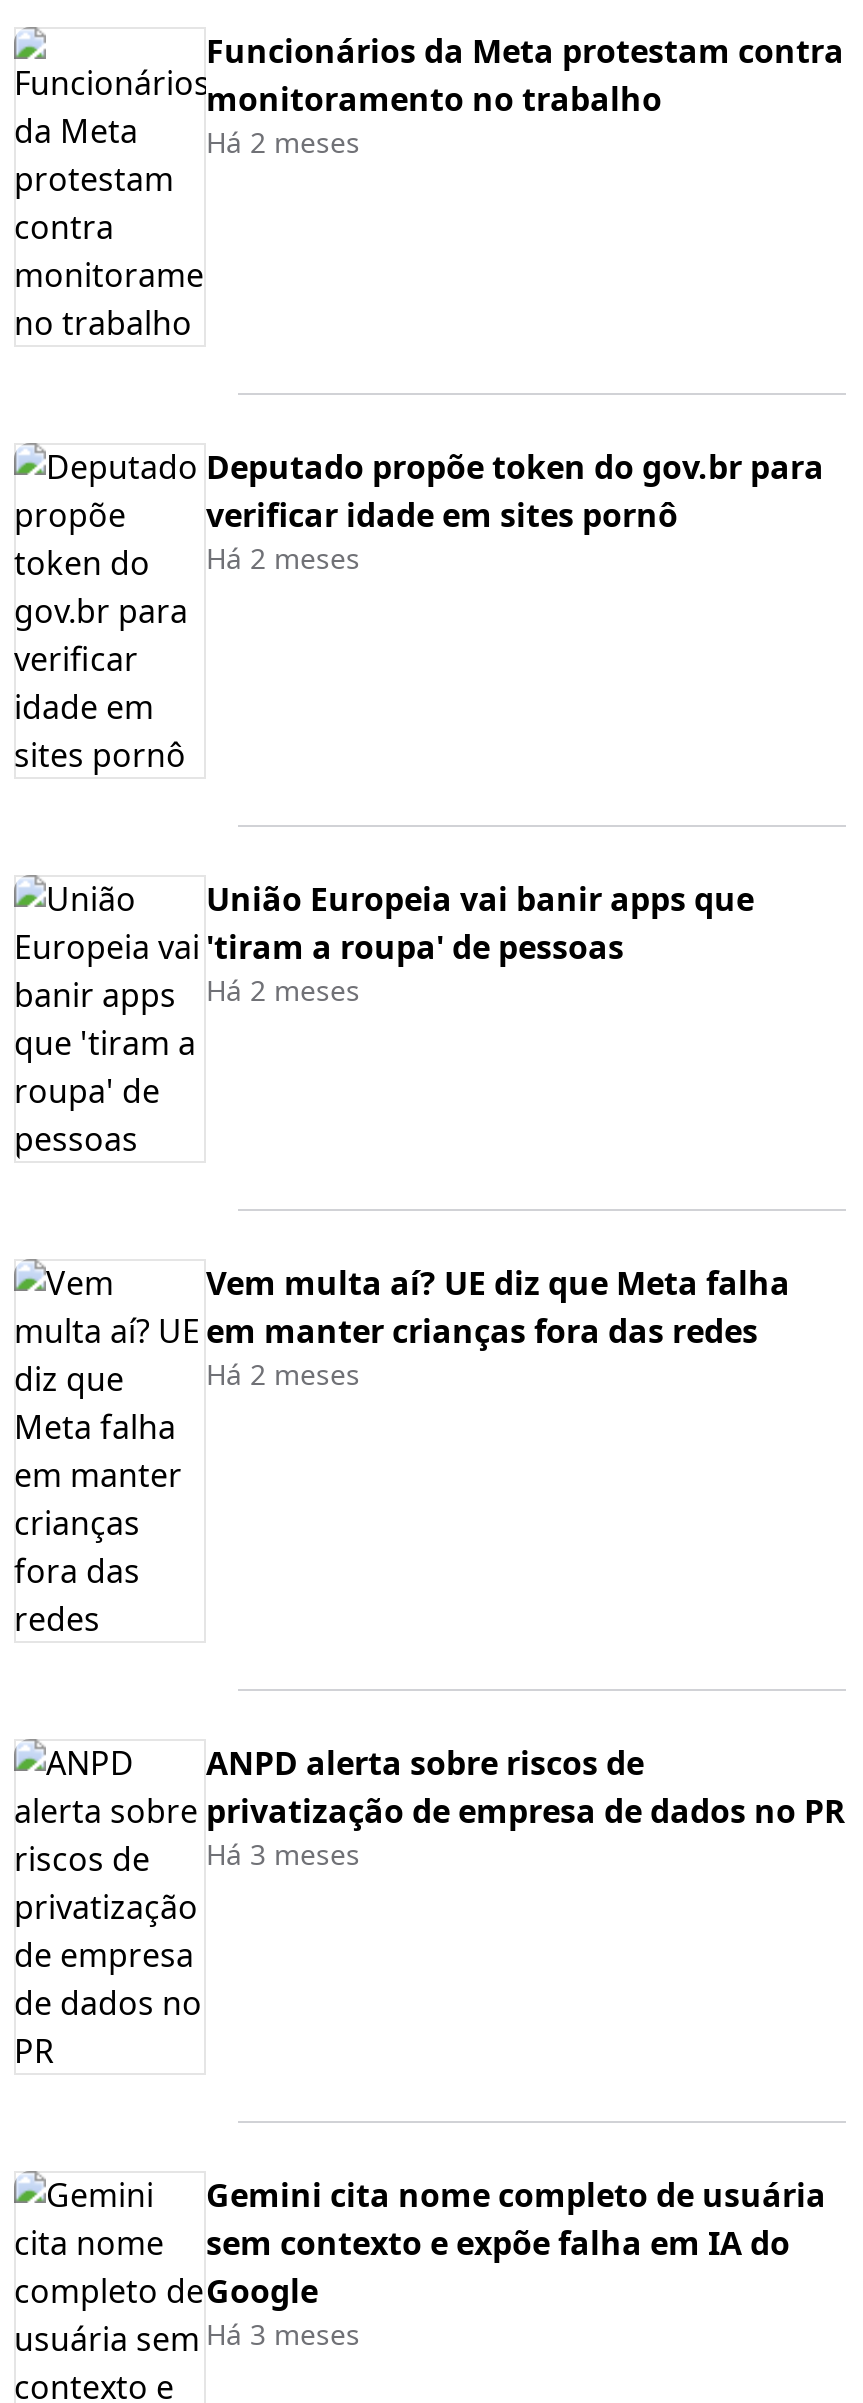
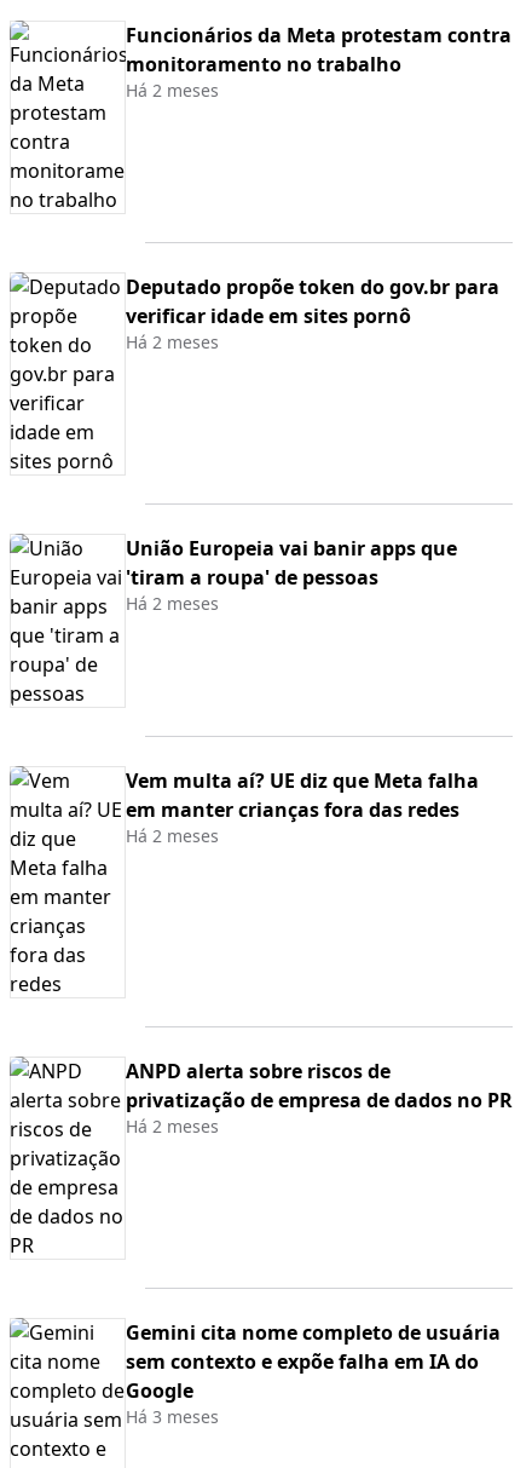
[206,1834,360,1872] Há 3 meses -> [126,1114,219,1137] Há 2 meses

